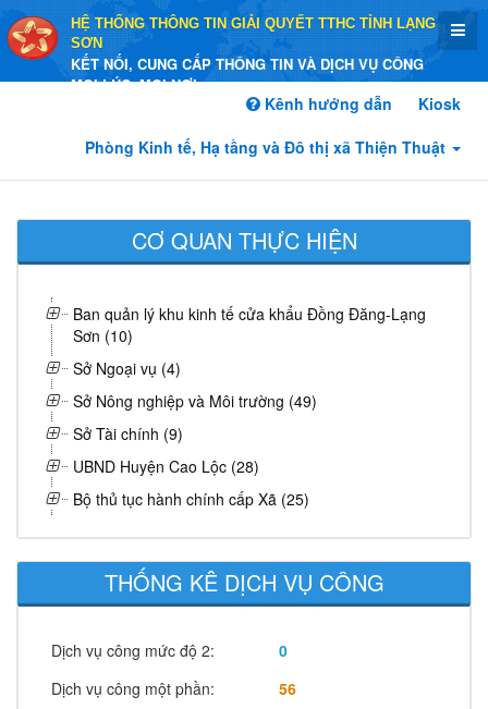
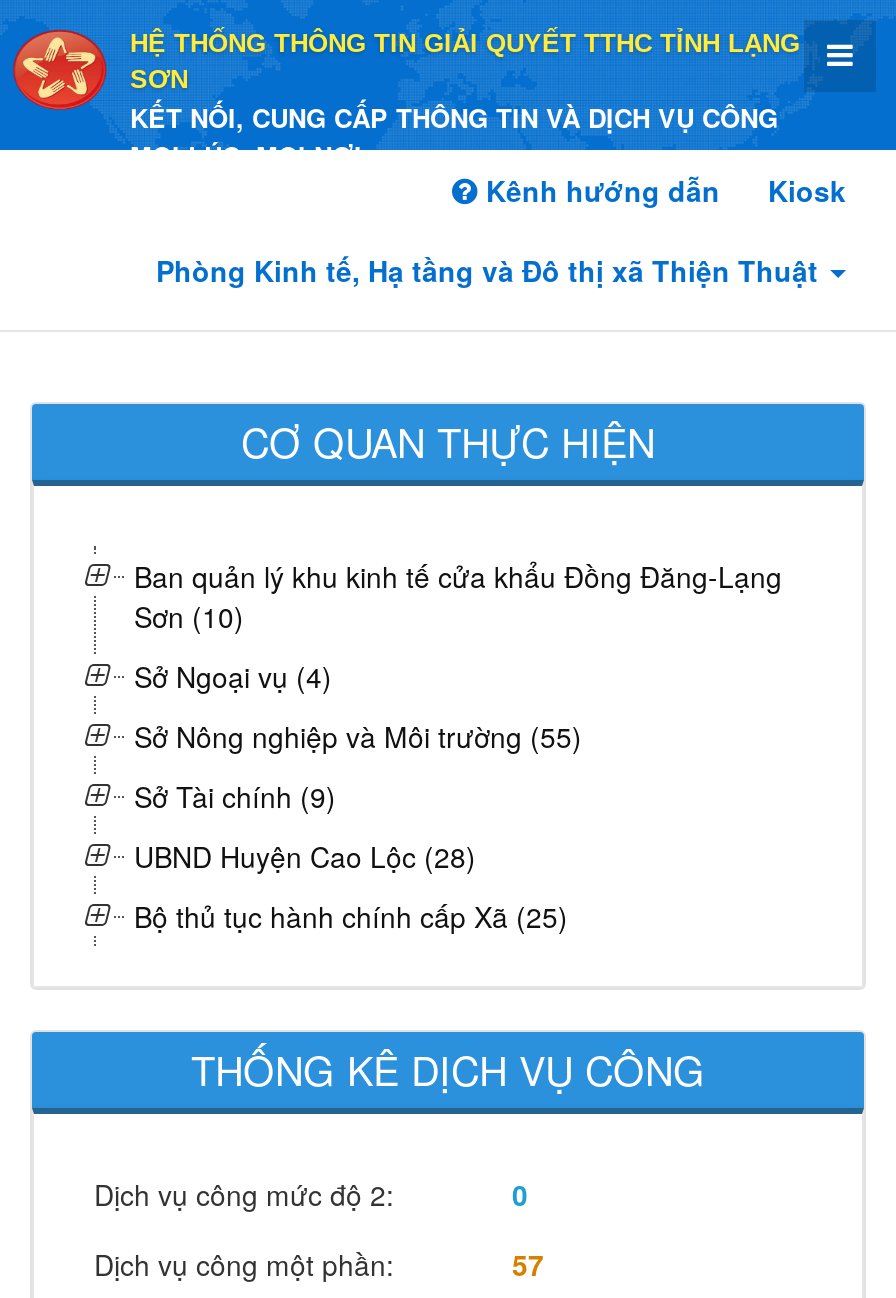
[73,390,317,412] Sở Nông nghiệp và Môi trường (49) -> [134,716,582,756] Sở Nông nghiệp và Môi trường (55)
[279,677,296,699] 56 -> [512,1244,544,1284] 57

